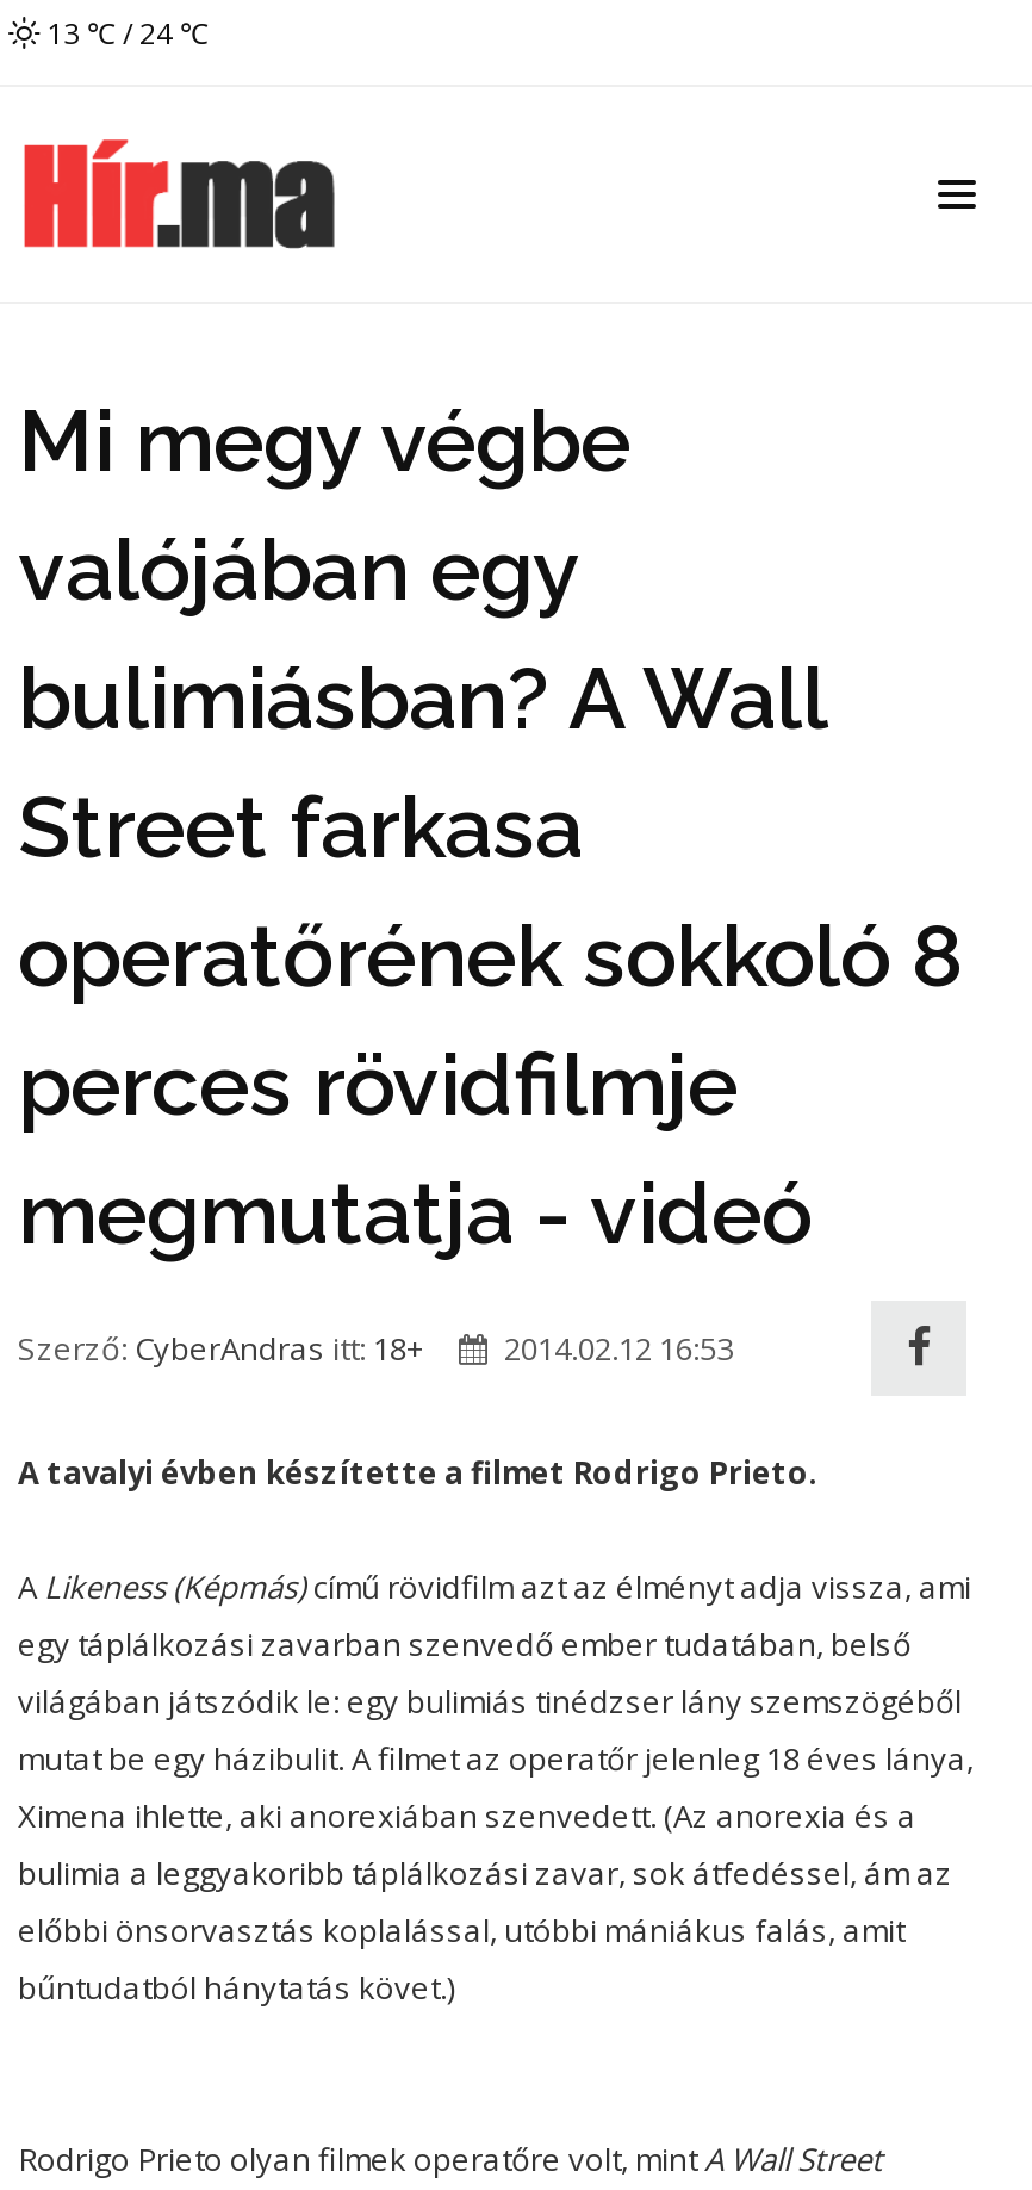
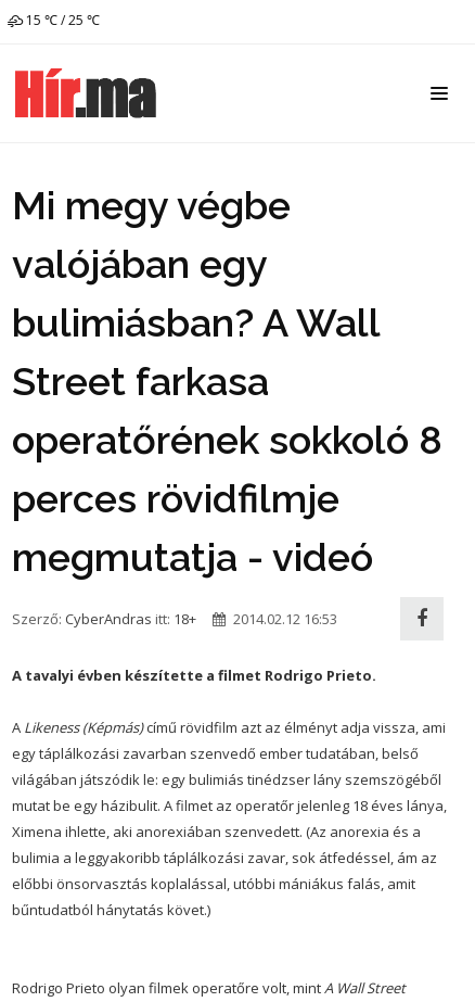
[39,13,209,54] 13 ℃ / 24 ℃ -> [23,11,100,29] 15 ℃ / 25 ℃

